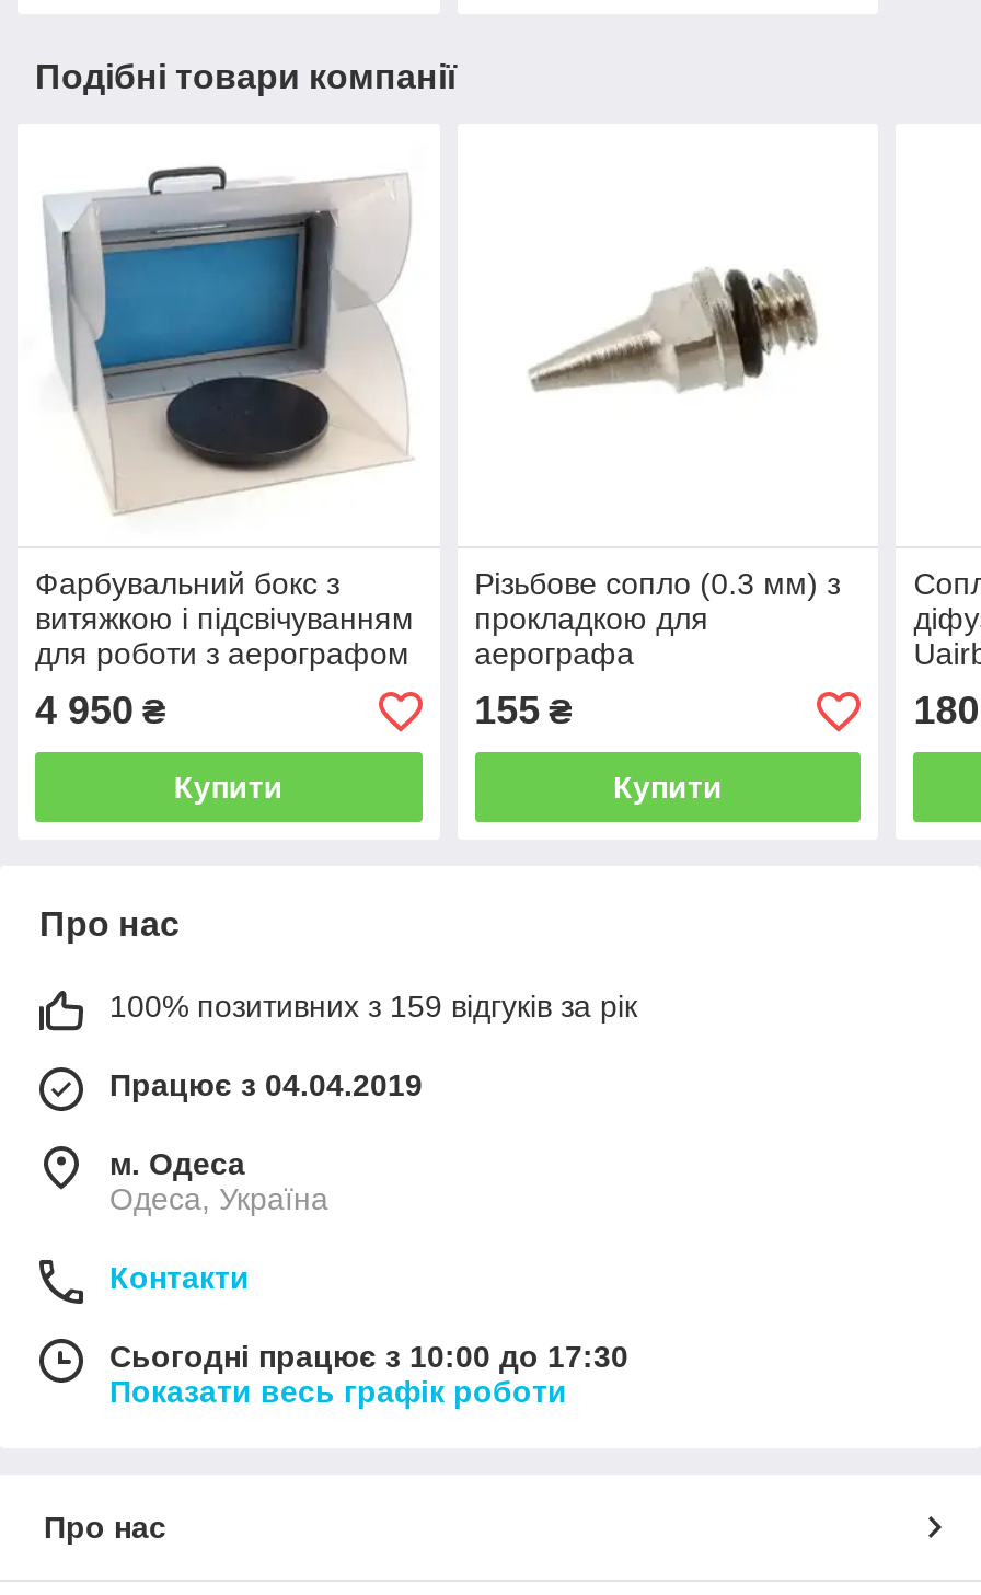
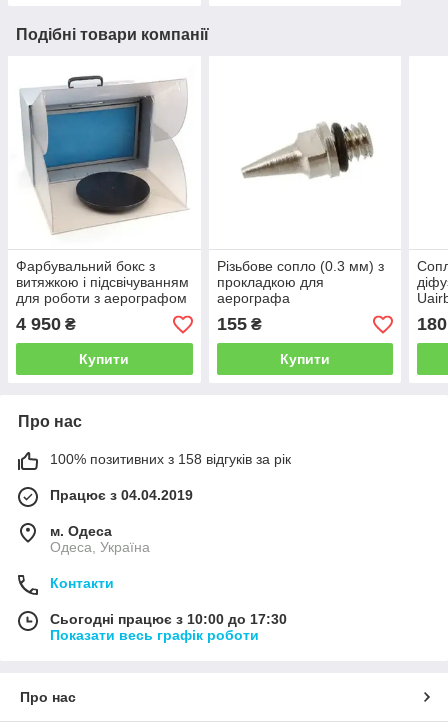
[109,989,637,1024] 100% позитивних з 159 відгуків за рік -> [50,451,291,467] 100% позитивних з 158 відгуків за рік

